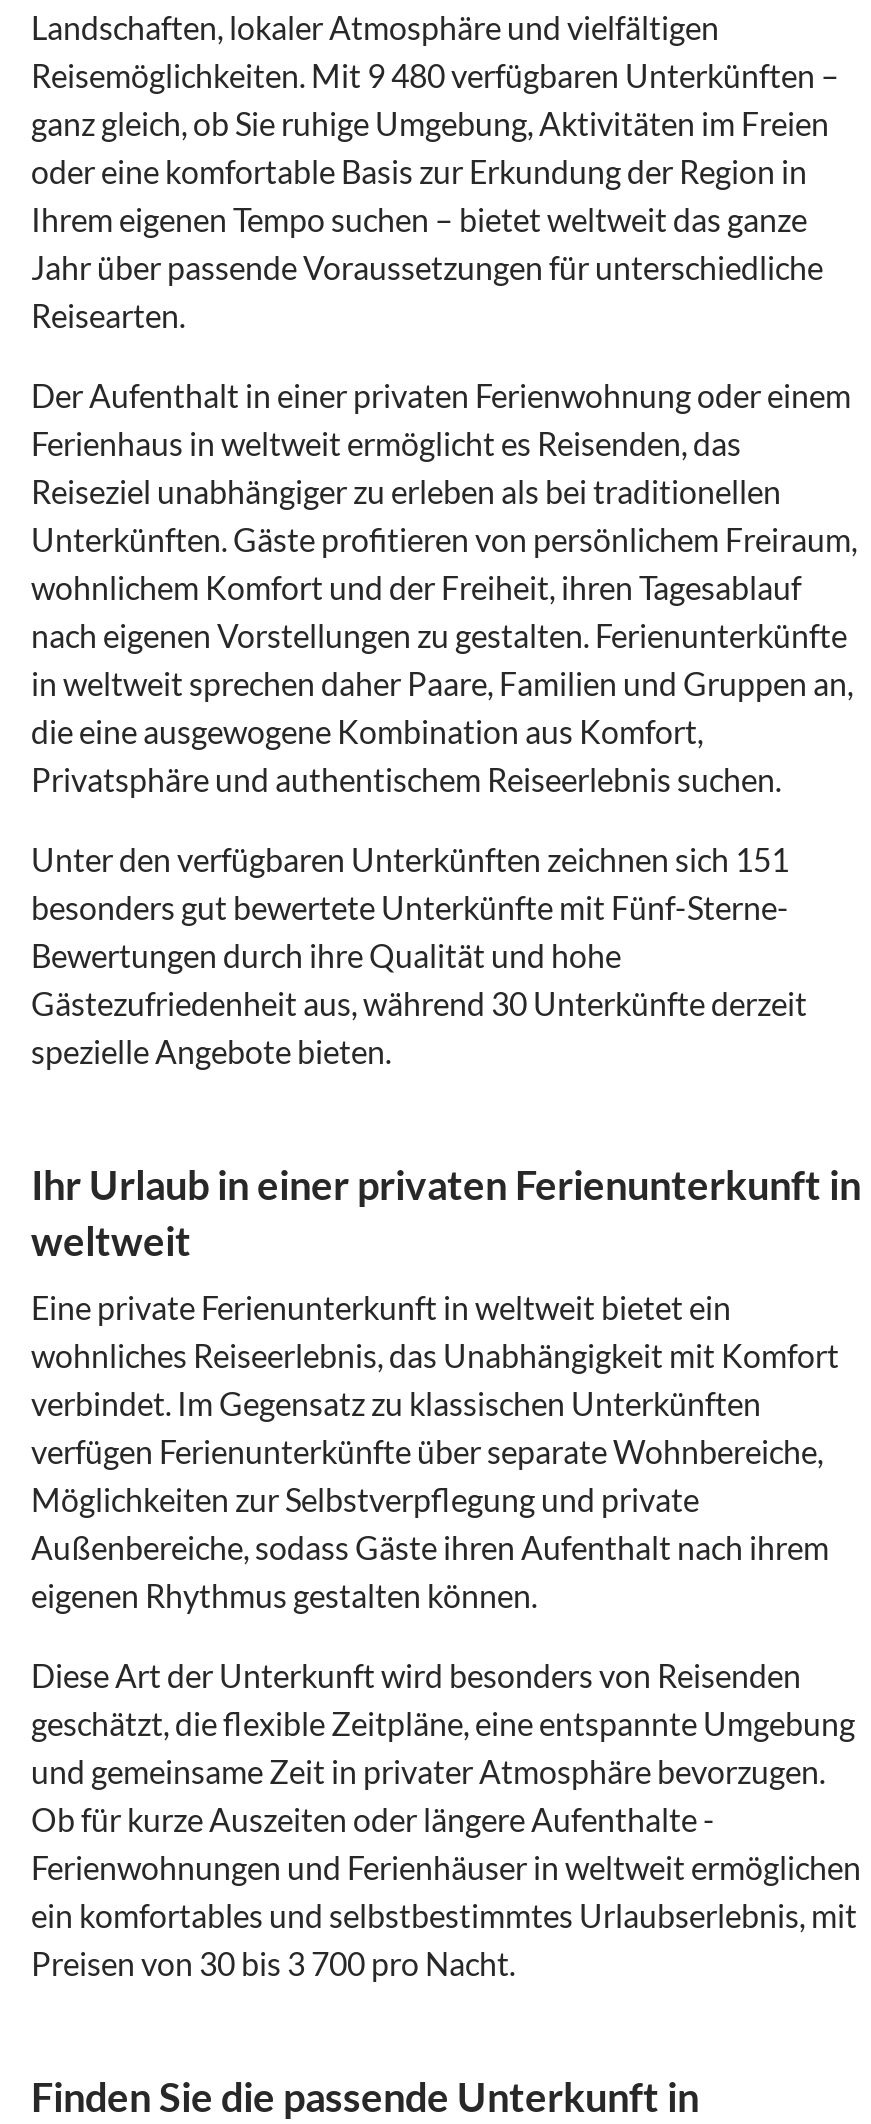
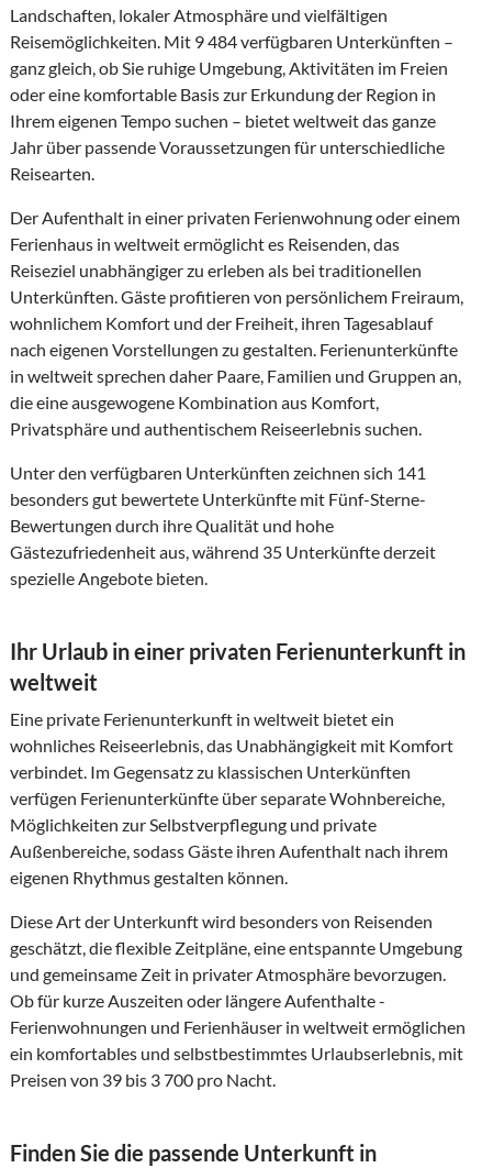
[31,56,839,94] Reisemöglichkeiten. Mit 9 480 verfügbaren Unterkünften – -> [10,31,453,51] Reisemöglichkeiten. Mit 9 484 verfügbaren Unterkünften –
[31,840,789,878] Unter den verfügbaren Unterkünften zeichnen sich 151 -> [10,462,426,483] Unter den verfügbaren Unterkünften zeichnen sich 141
[31,984,807,1022] Gästezufriedenheit aus, während 30 Unterkünfte derzeit -> [10,541,436,562] Gästezufriedenheit aus, während 35 Unterkünfte derzeit
[31,1944,515,1982] Preisen von 30 bis 3 700 pro Nacht. -> [10,1069,276,1090] Preisen von 39 bis 3 700 pro Nacht.

